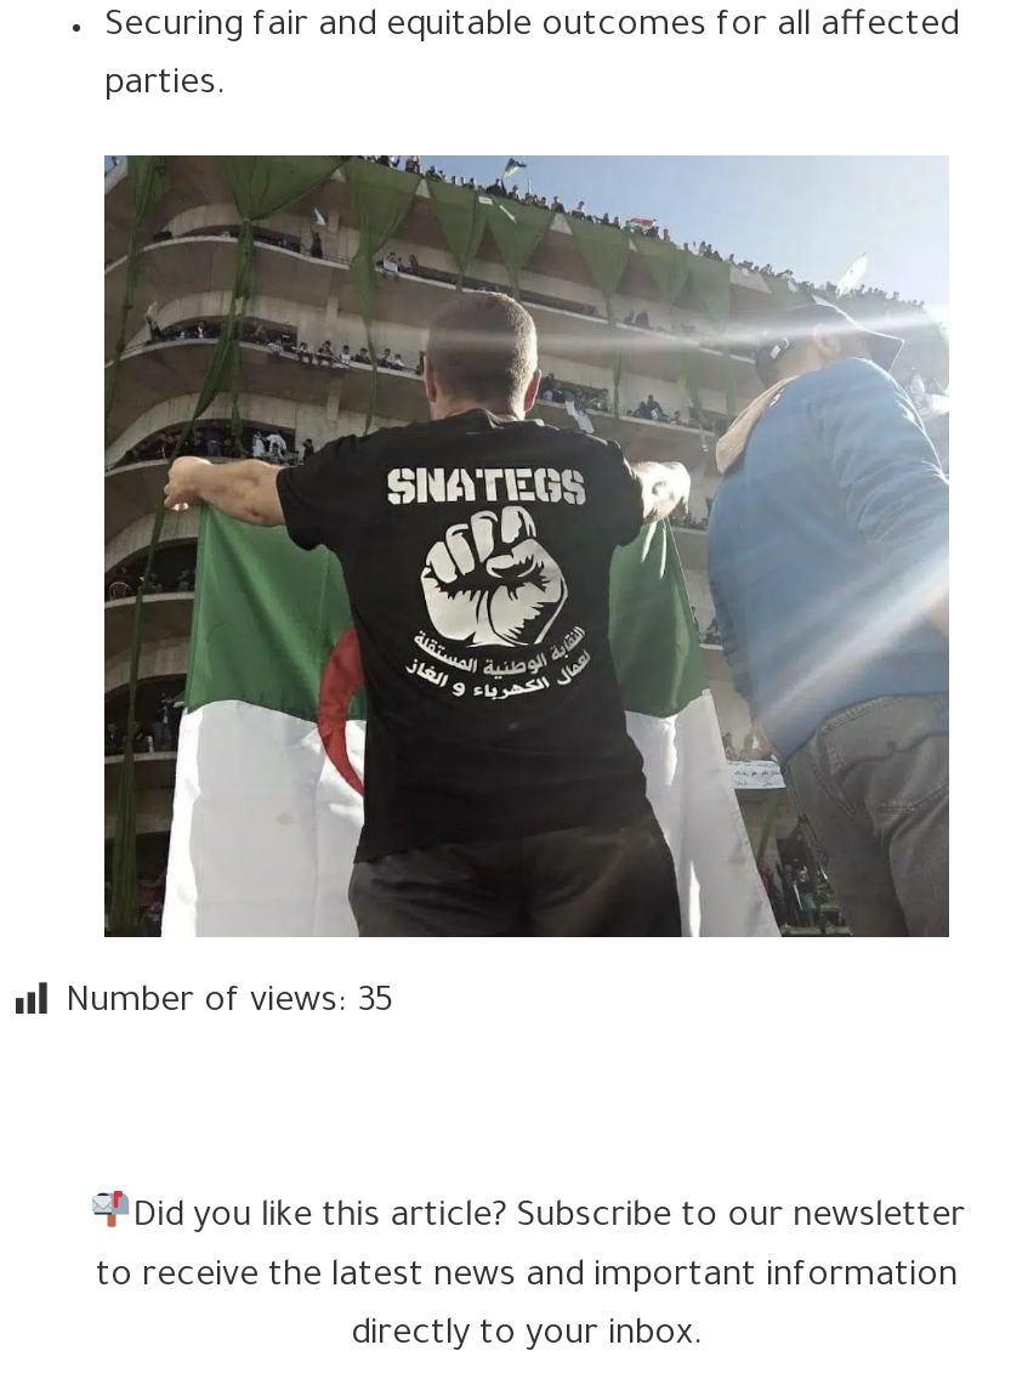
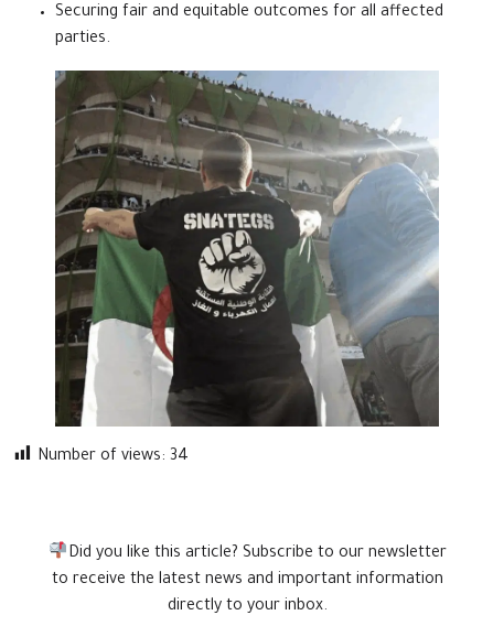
[66,987,396,1026] Number of views: 35 -> [37,448,189,466] Number of views: 34

